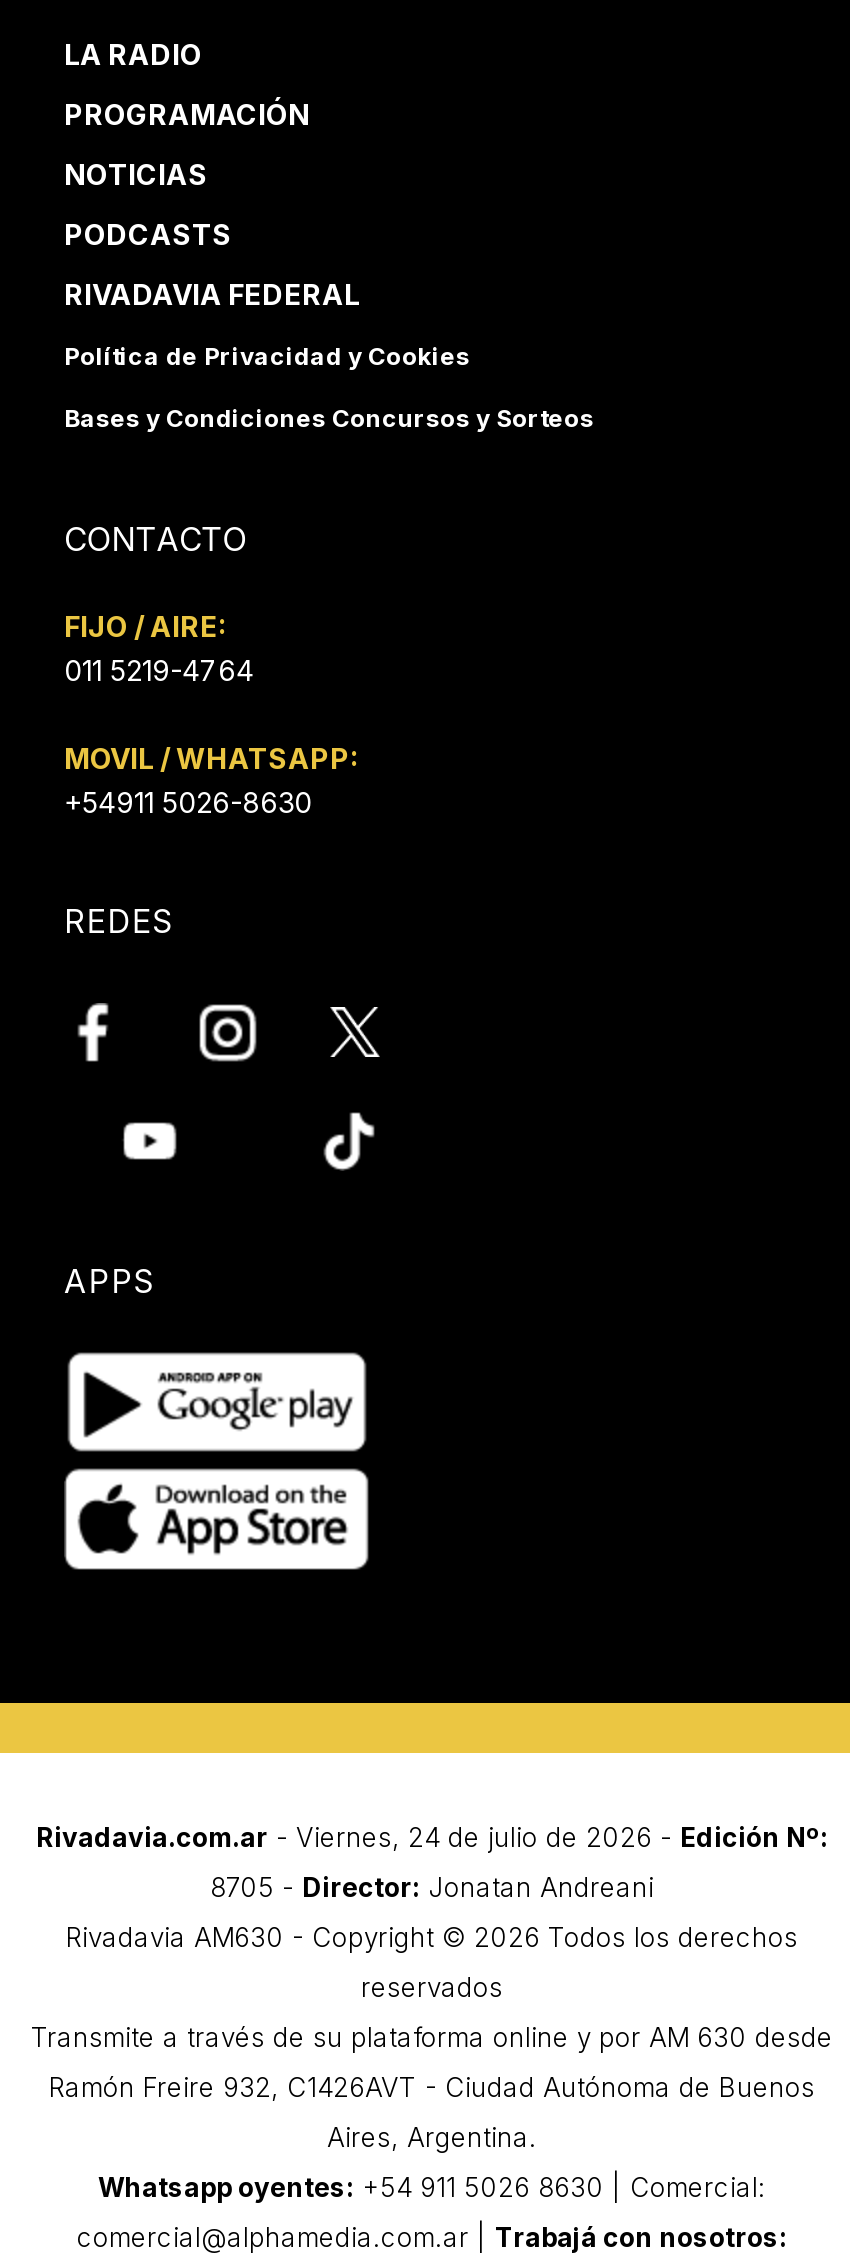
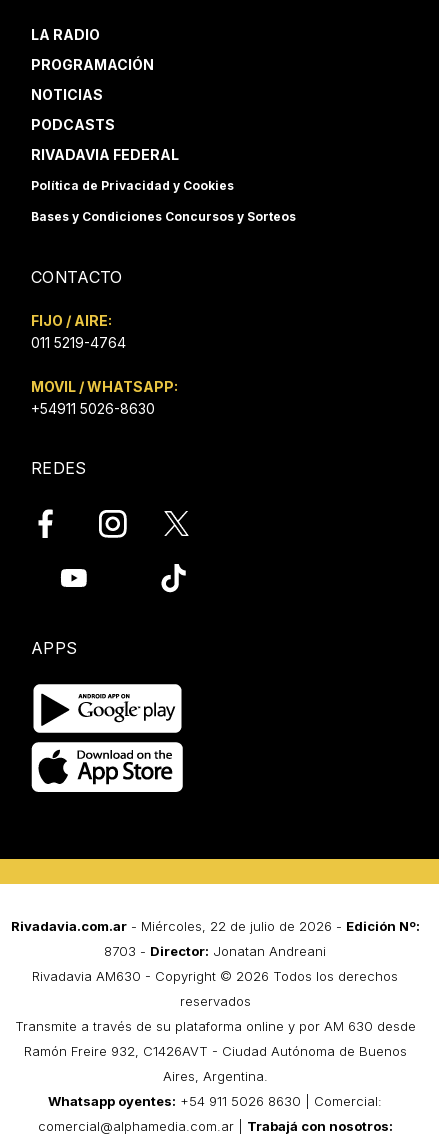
[36,1820,828,1852] Rivadavia.com.ar - Viernes, 24 de julio de 2026 - Edición Nº: -> [10,918,419,934] Rivadavia.com.ar - Miércoles, 22 de julio de 2026 - Edición Nº:
[210,1870,654,1902] 8705 - Director: Jonatan Andreani -> [104,943,326,959] 8703 - Director: Jonatan Andreani

